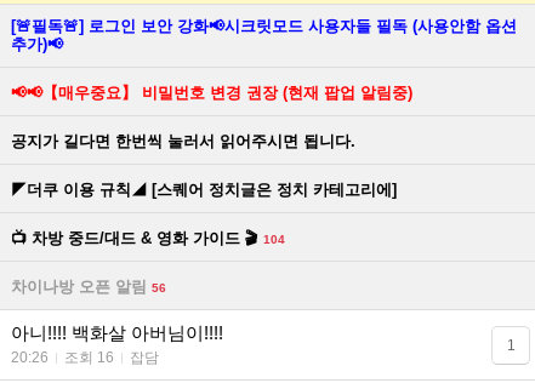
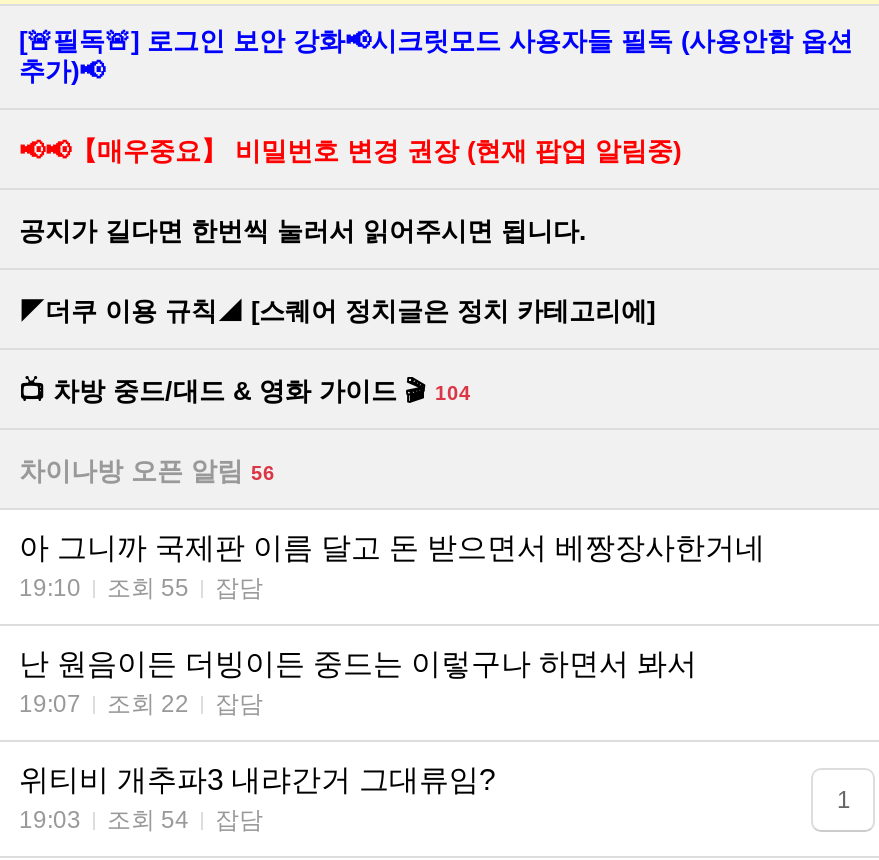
[11,323,223,366] 아니!!!! 백화살 아버님이!!!! | 20:26 | 조회 16 -> [19,530,765,834] 아 그니까 국제판 이름 달고 돈 받으면서 베짱장사한거네 | 19:10 | 조회 55 | 잡담 | 난 원음이든 더빙이든 중드는 이렇구나 하면서 봐서 | 19:07 | 조회 22 | 잡담 | 위티비 개추파3 내랴간거 그대류임? | 19:03 | 조회 54

